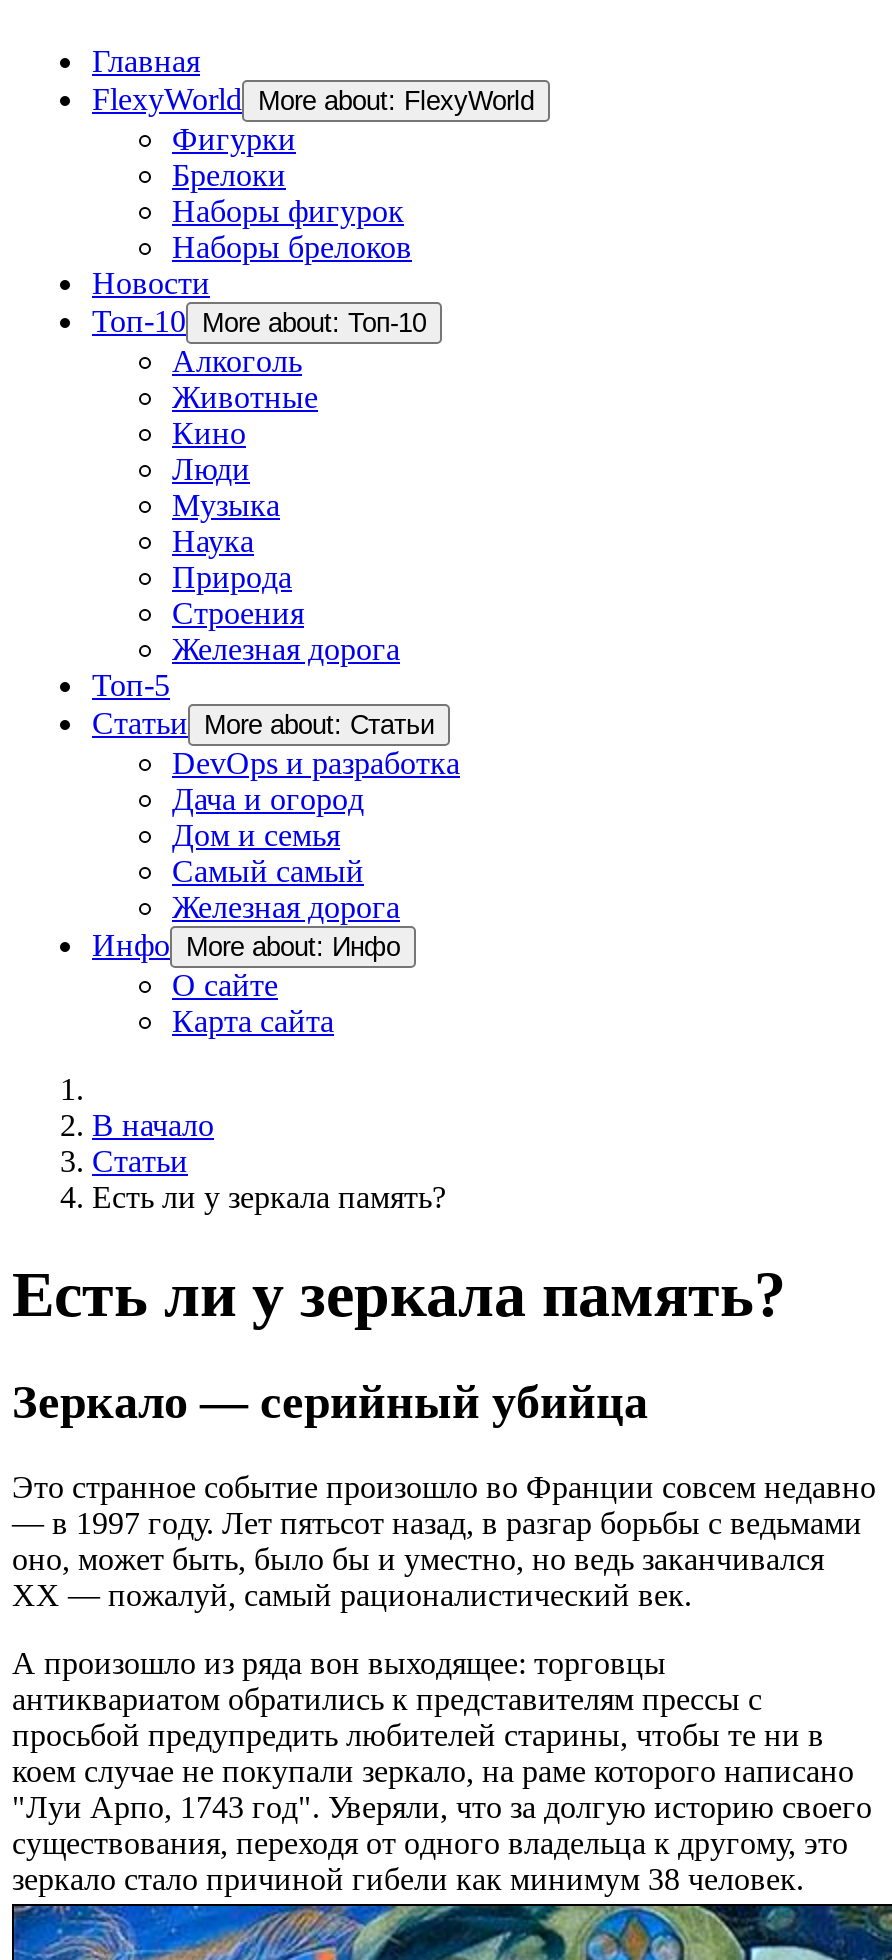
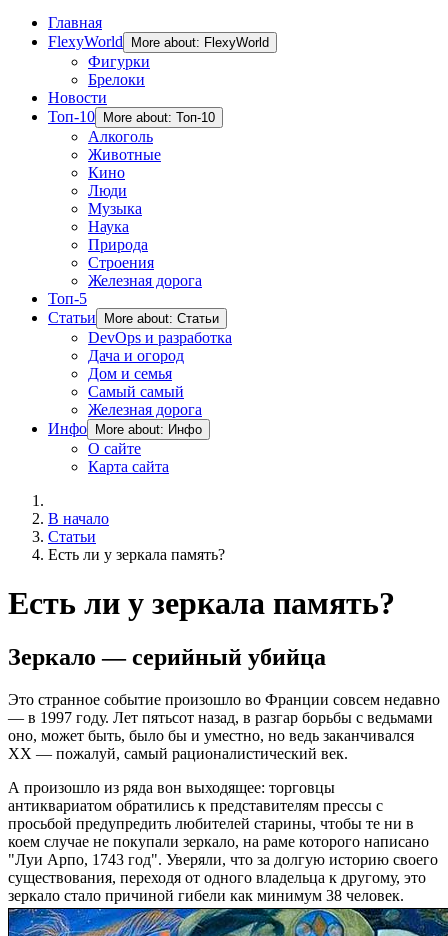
[172,194,412,264] Наборы фигурок | Наборы брелоков -> none

